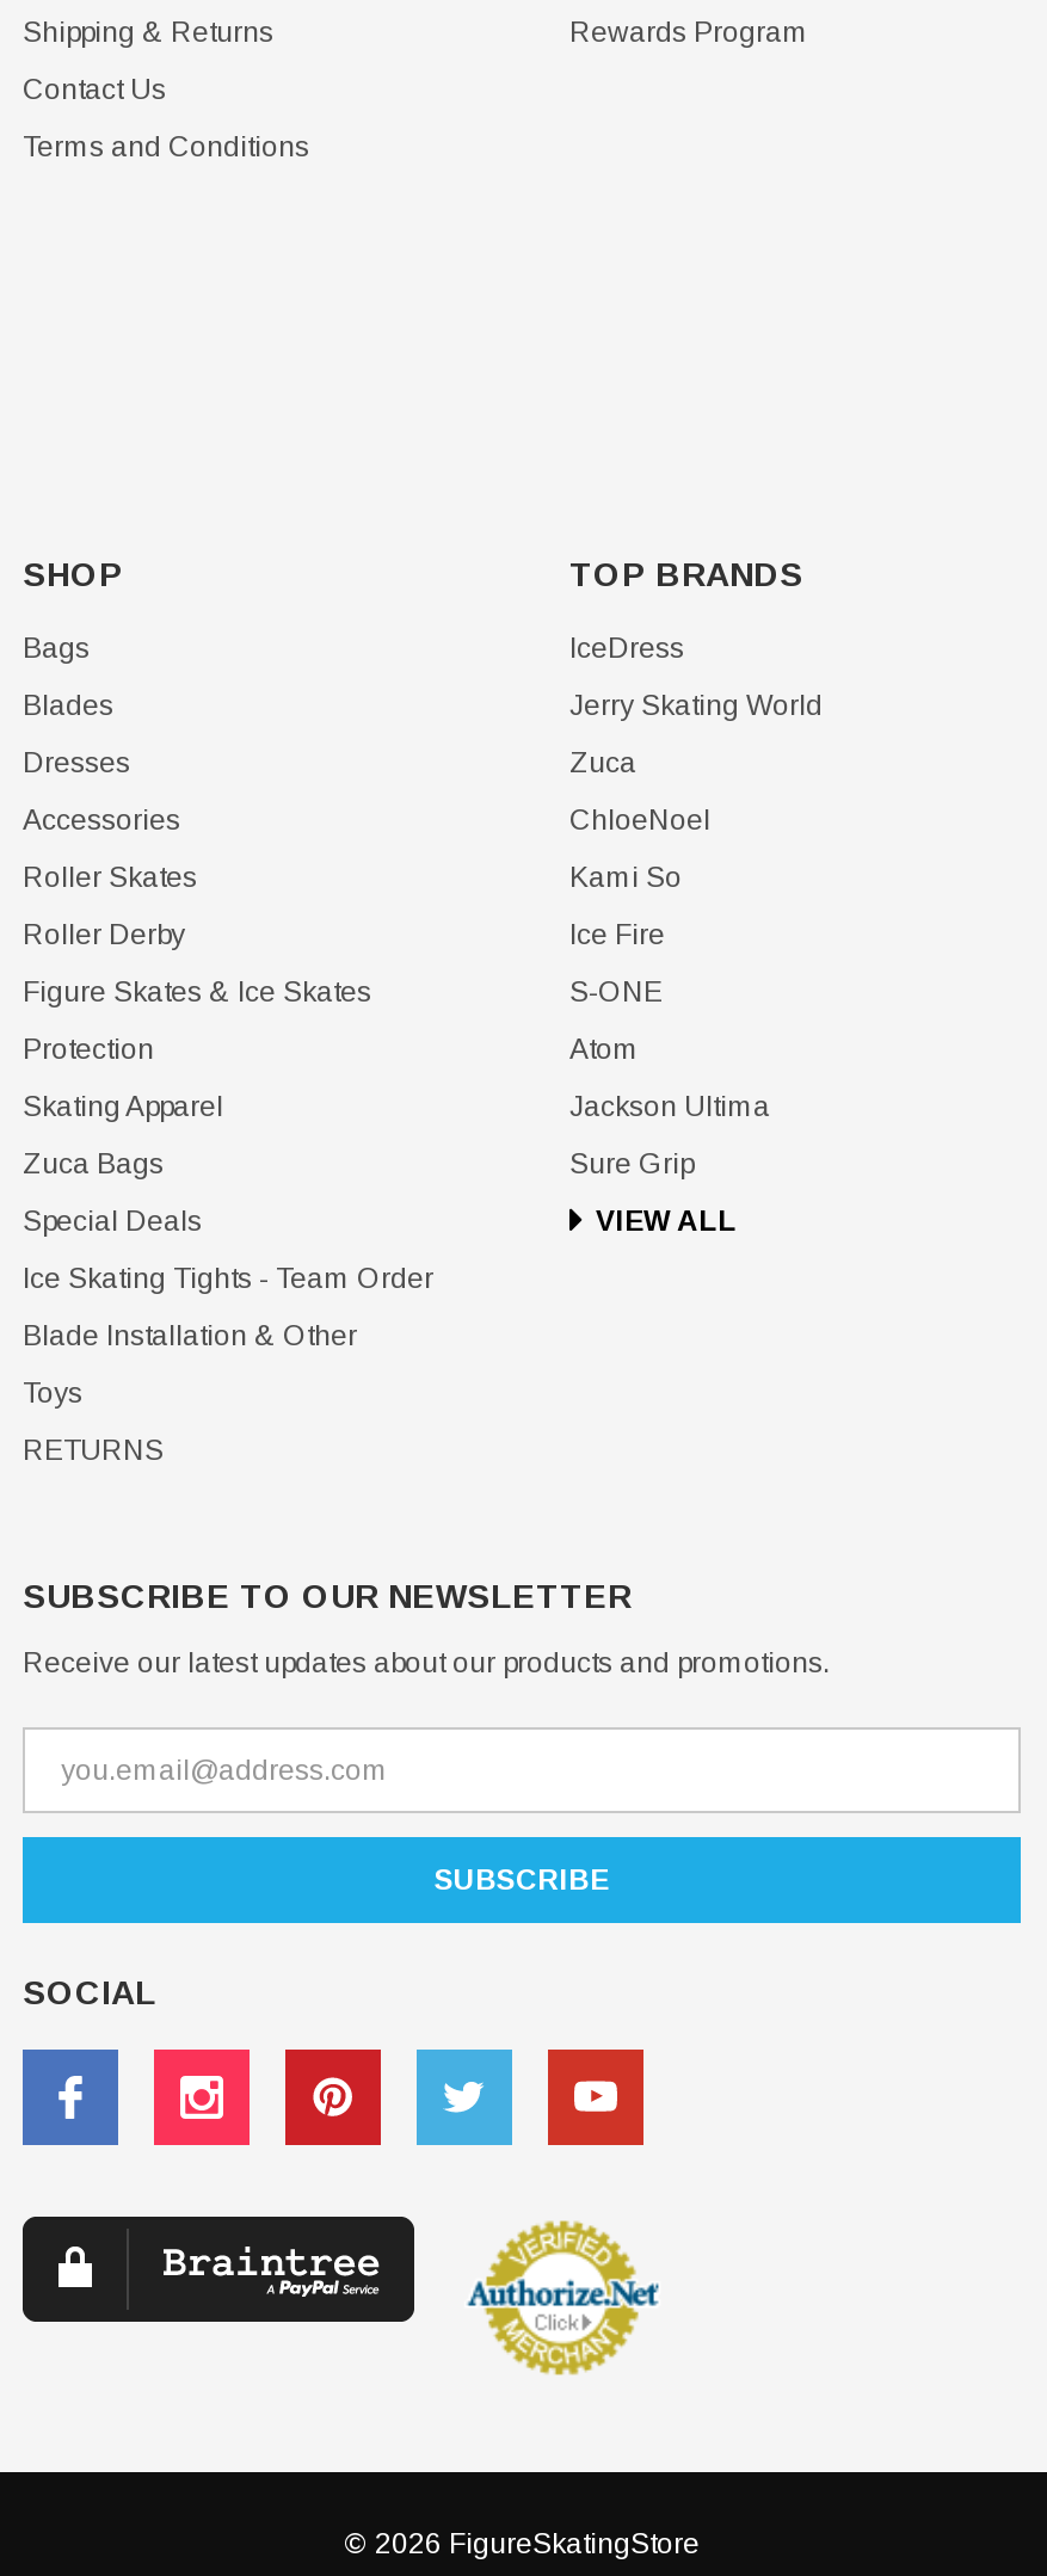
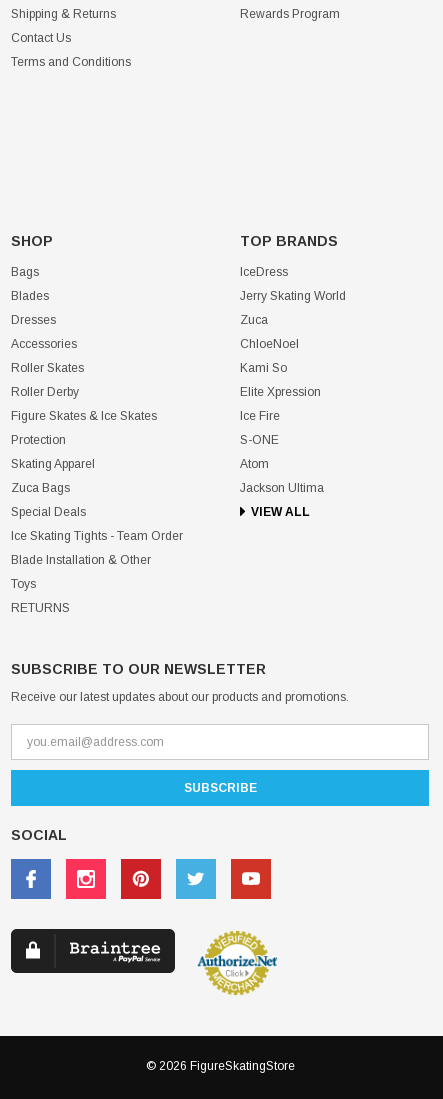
moved [569,918,770,1124] -> [240,409,324,495]: Ice Fire | S-ONE | Atom | Jackson Ultima
none -> [240,385,321,399] Elite Xpression
[569,1147,694,1181] Sure Grip -> none

